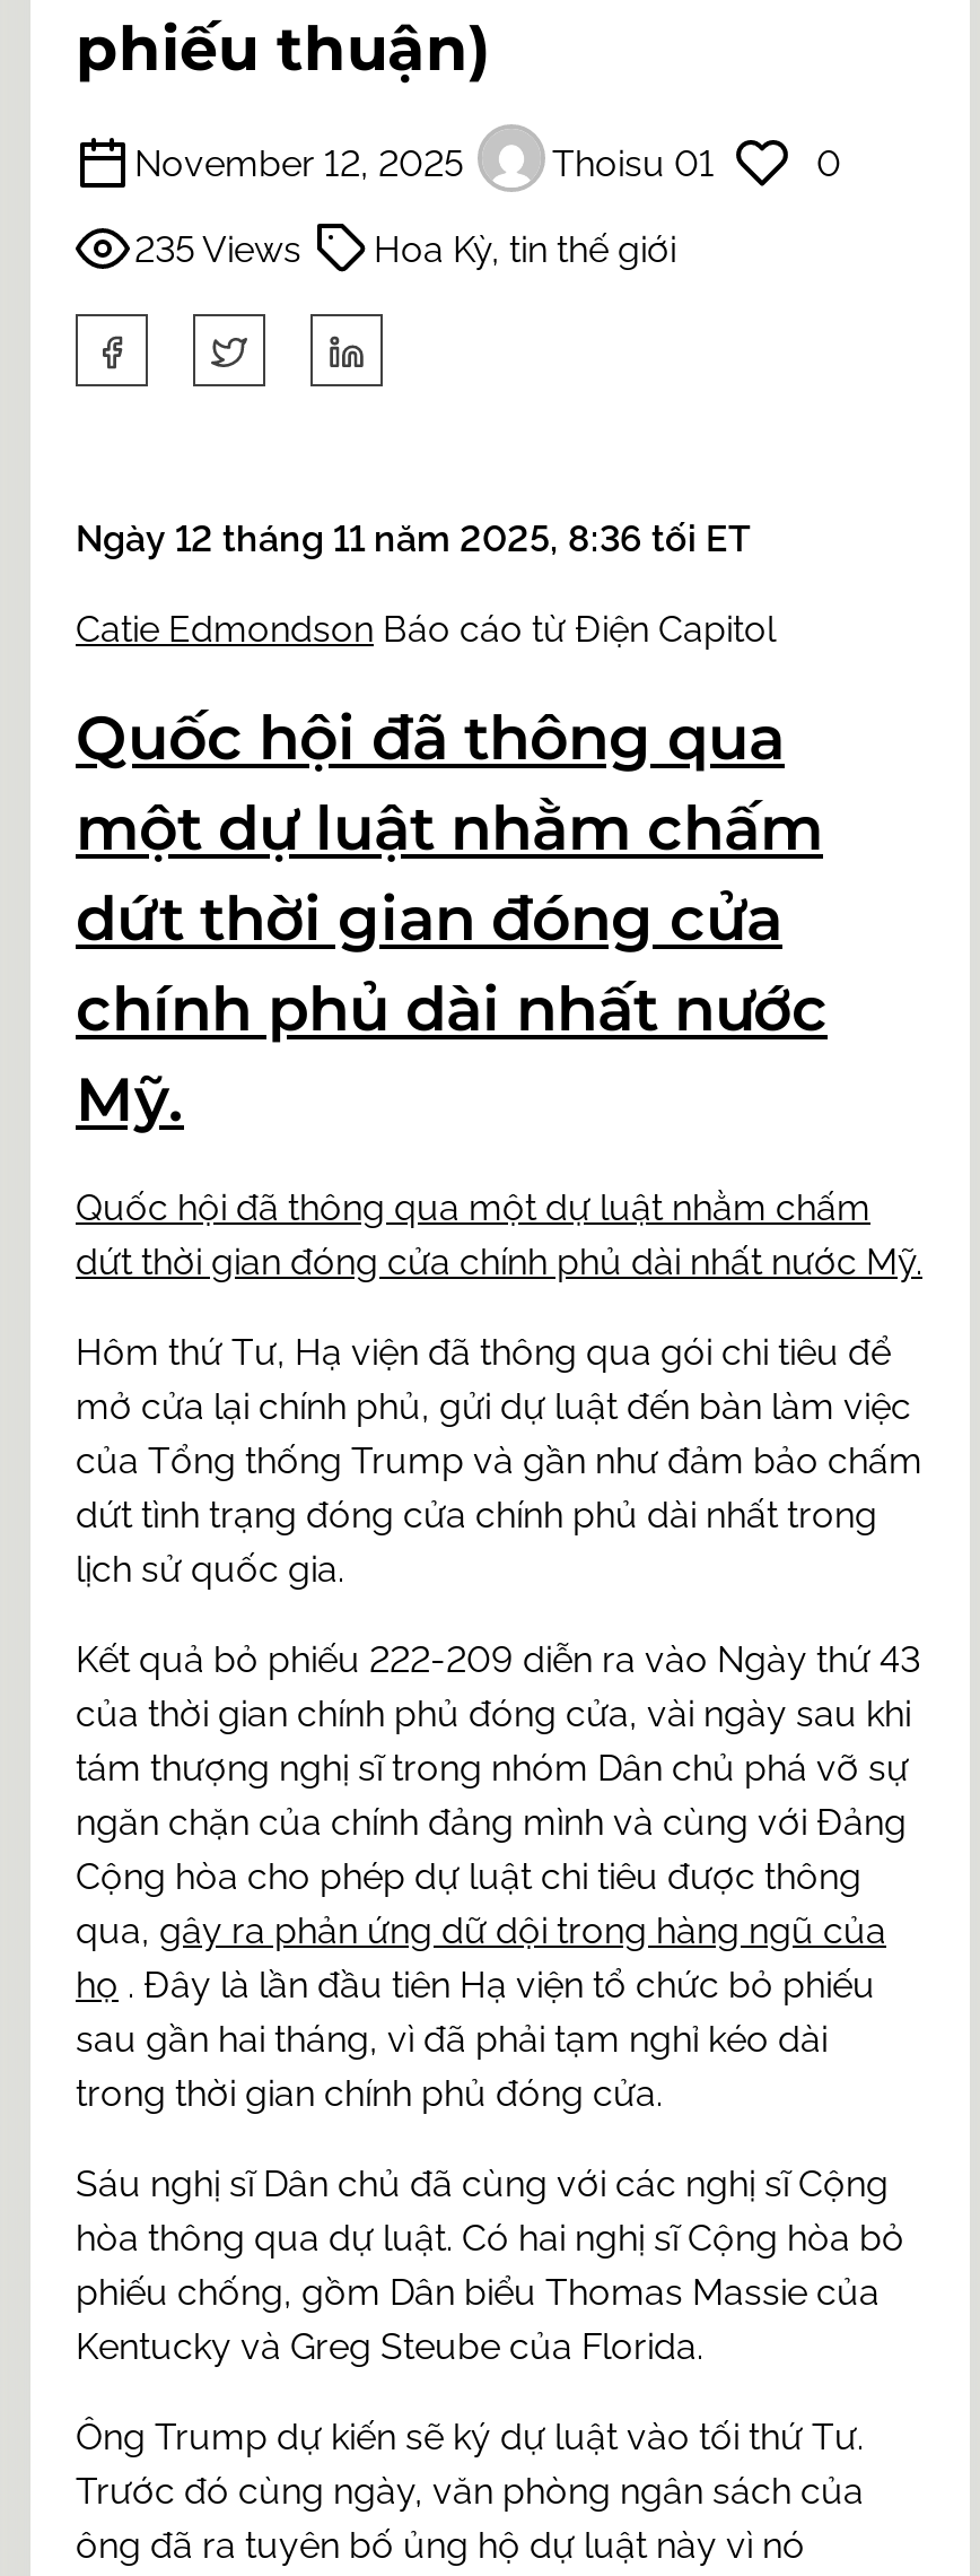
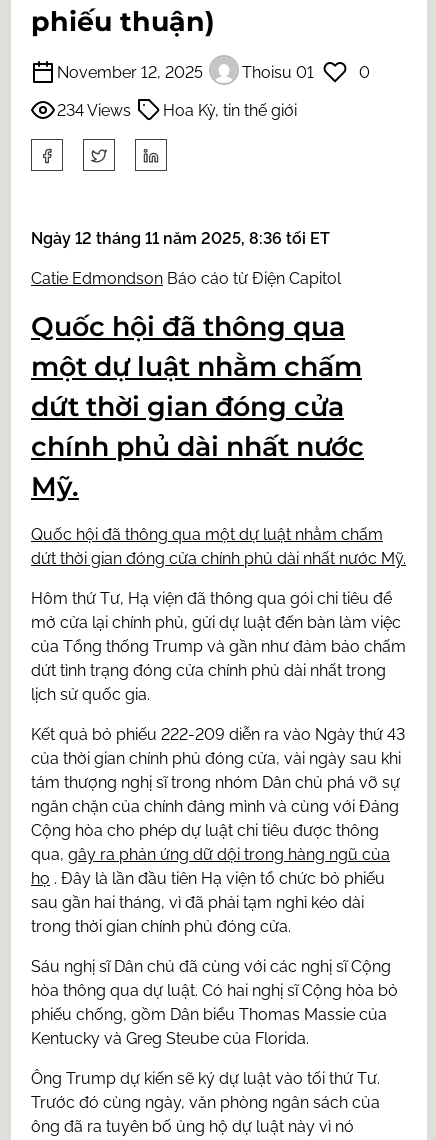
[134,228,676,271] 235 Views Hoa Kỳ, tin thế giới -> [57,101,297,120] 234 Views Hoa Kỳ, tin thế giới

